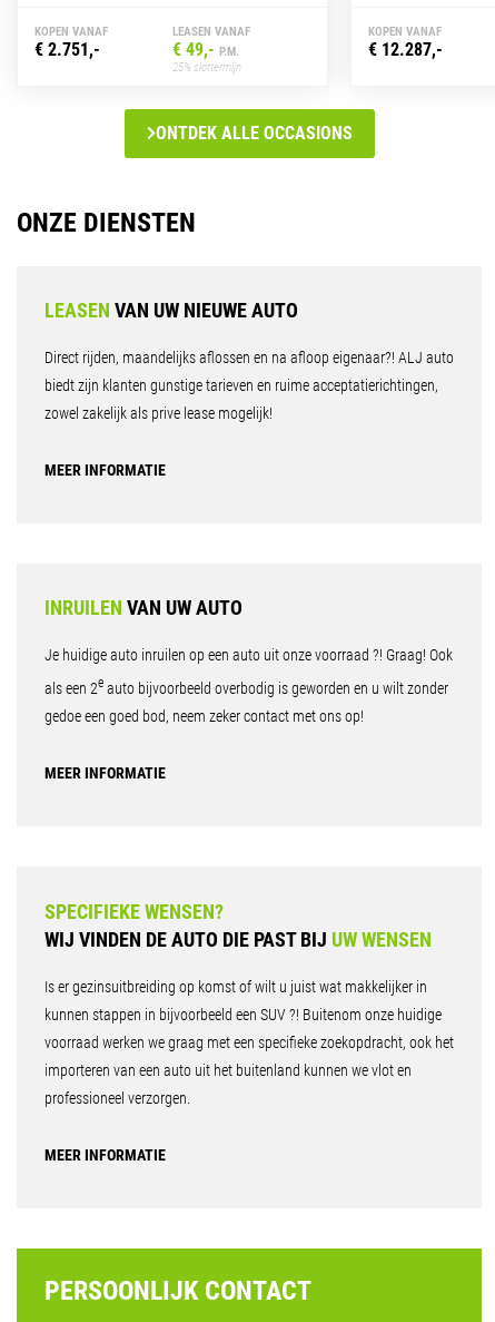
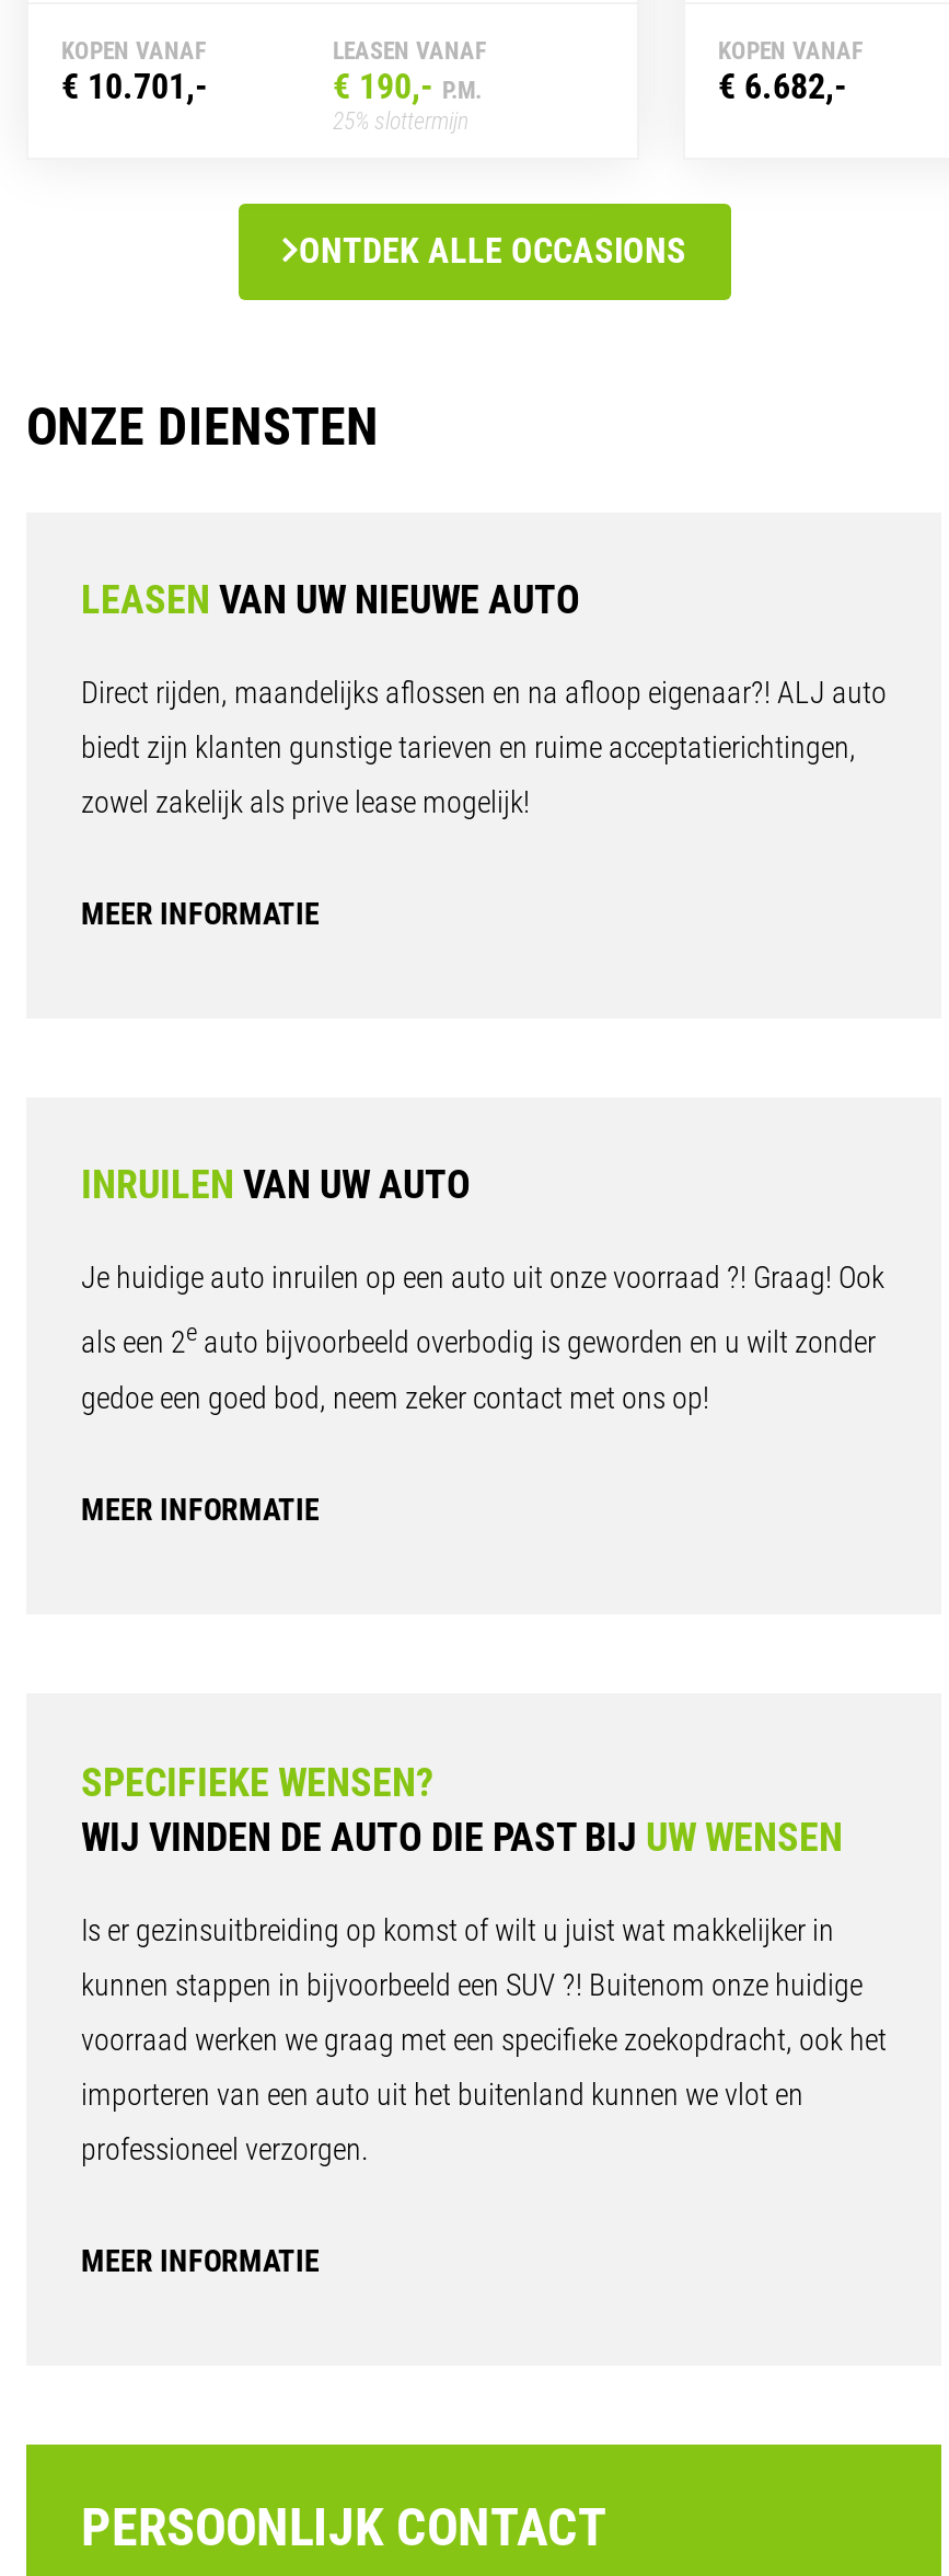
[34,39,100,61] € 2.751,- -> [61,67,208,108] € 10.701,-
[172,39,239,61] € 49,- P.M. -> [333,67,482,108] € 190,- P.M.
[368,39,443,61] € 12.287,- -> [718,67,847,108] € 6.682,-

